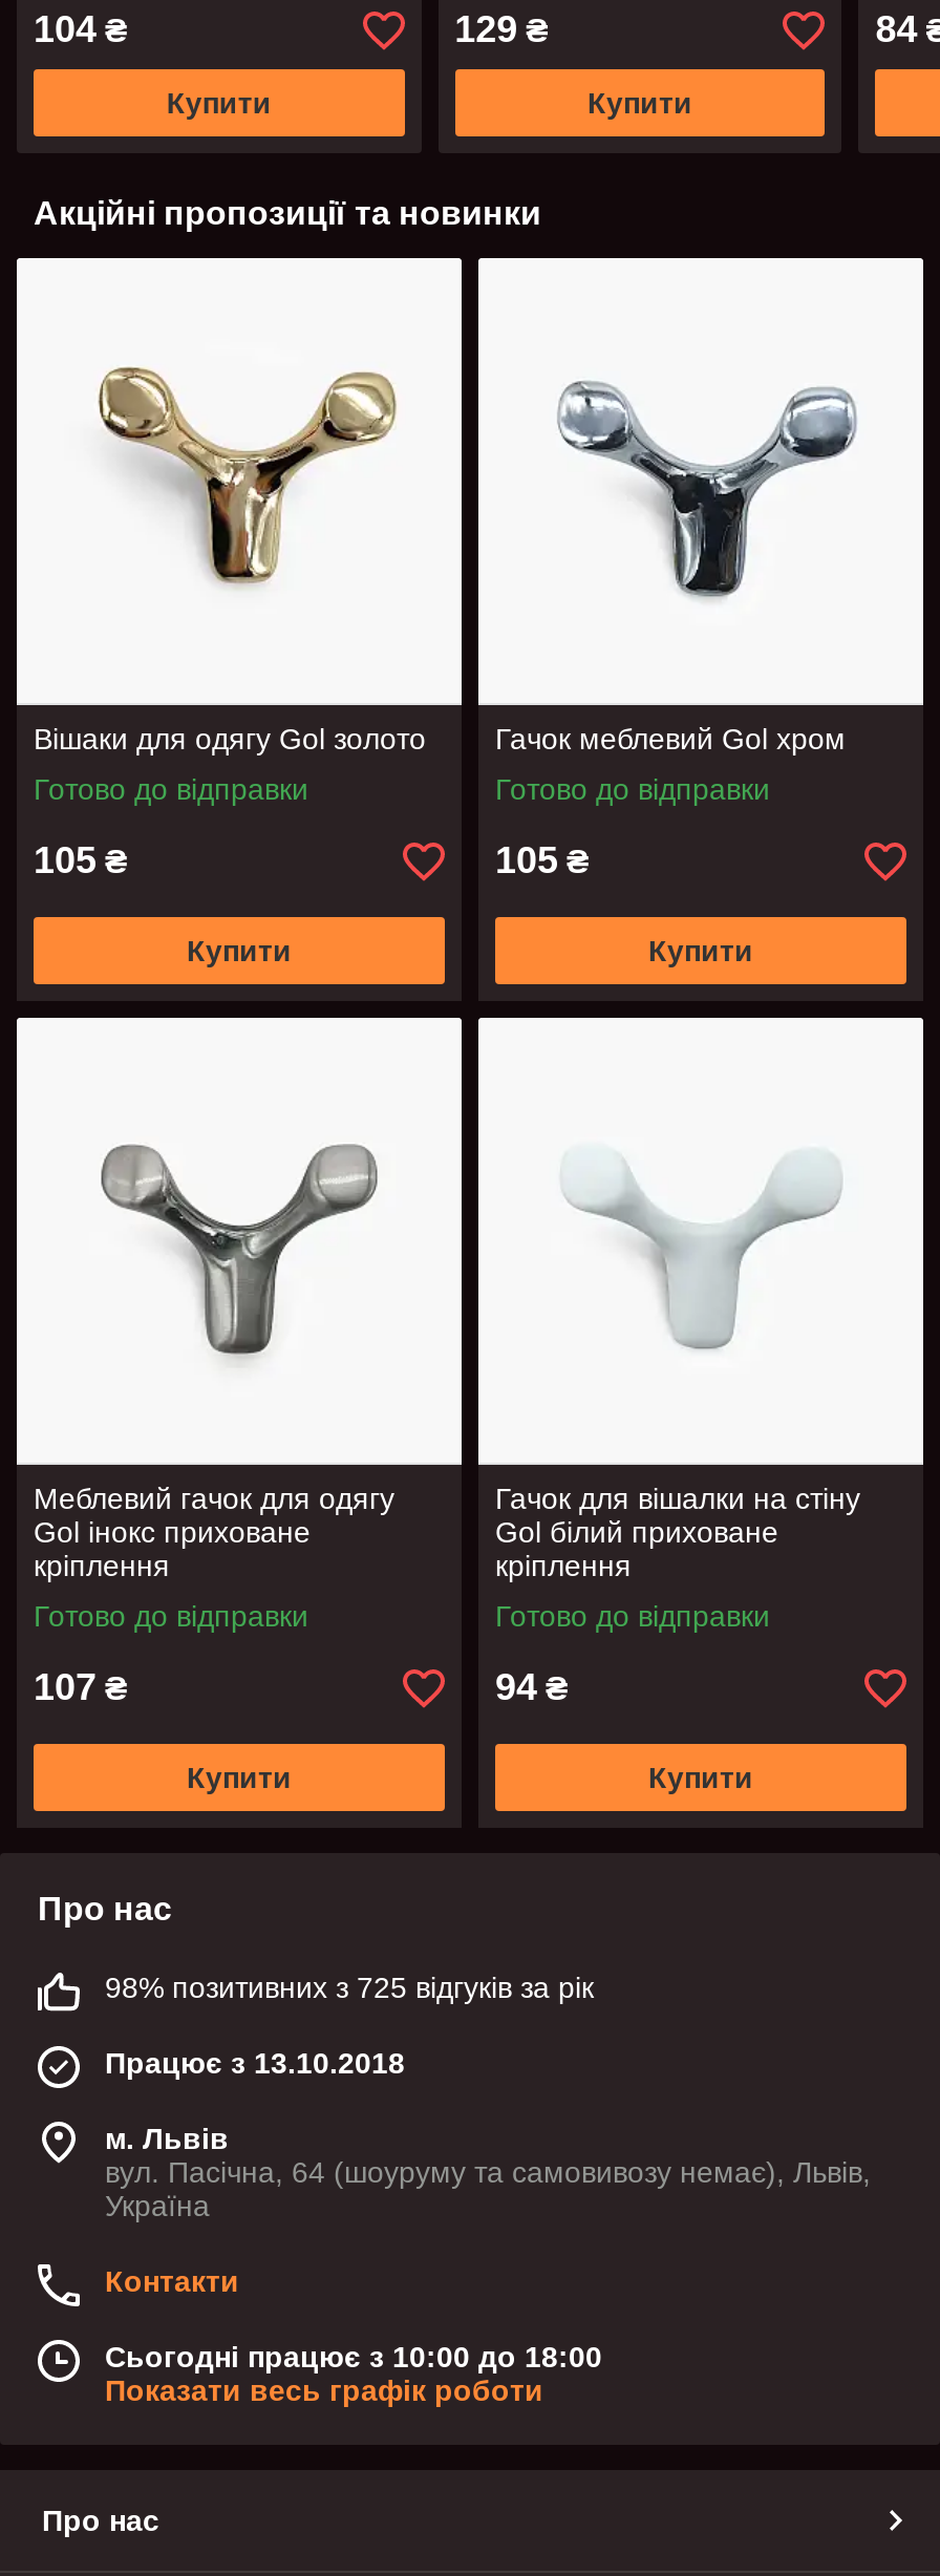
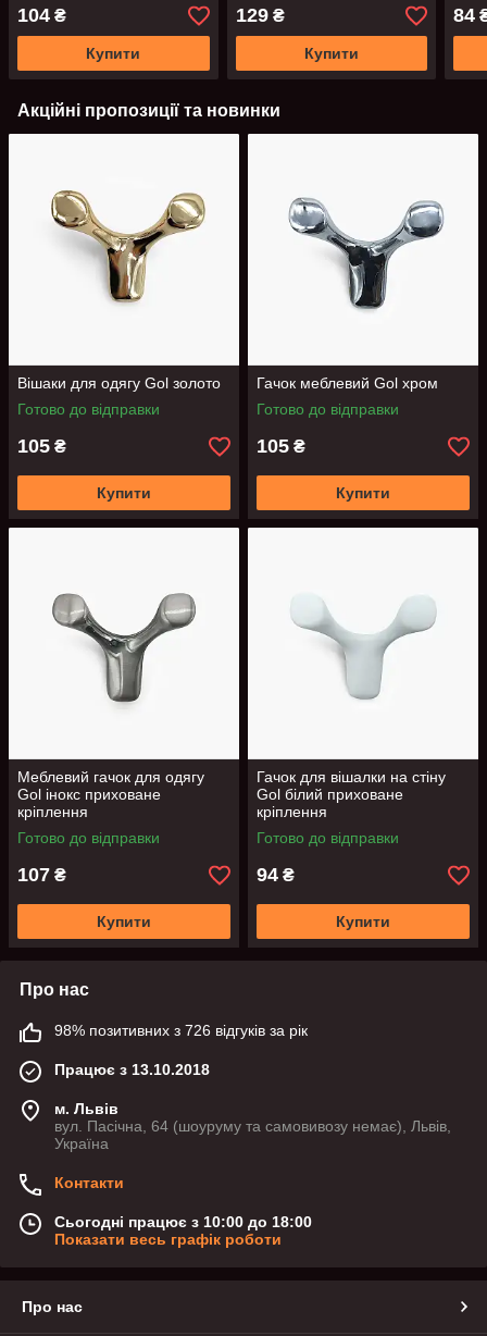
[105,1972,594,2005] 98% позитивних з 725 відгуків за рік -> [54,1022,308,1040] 98% позитивних з 726 відгуків за рік

